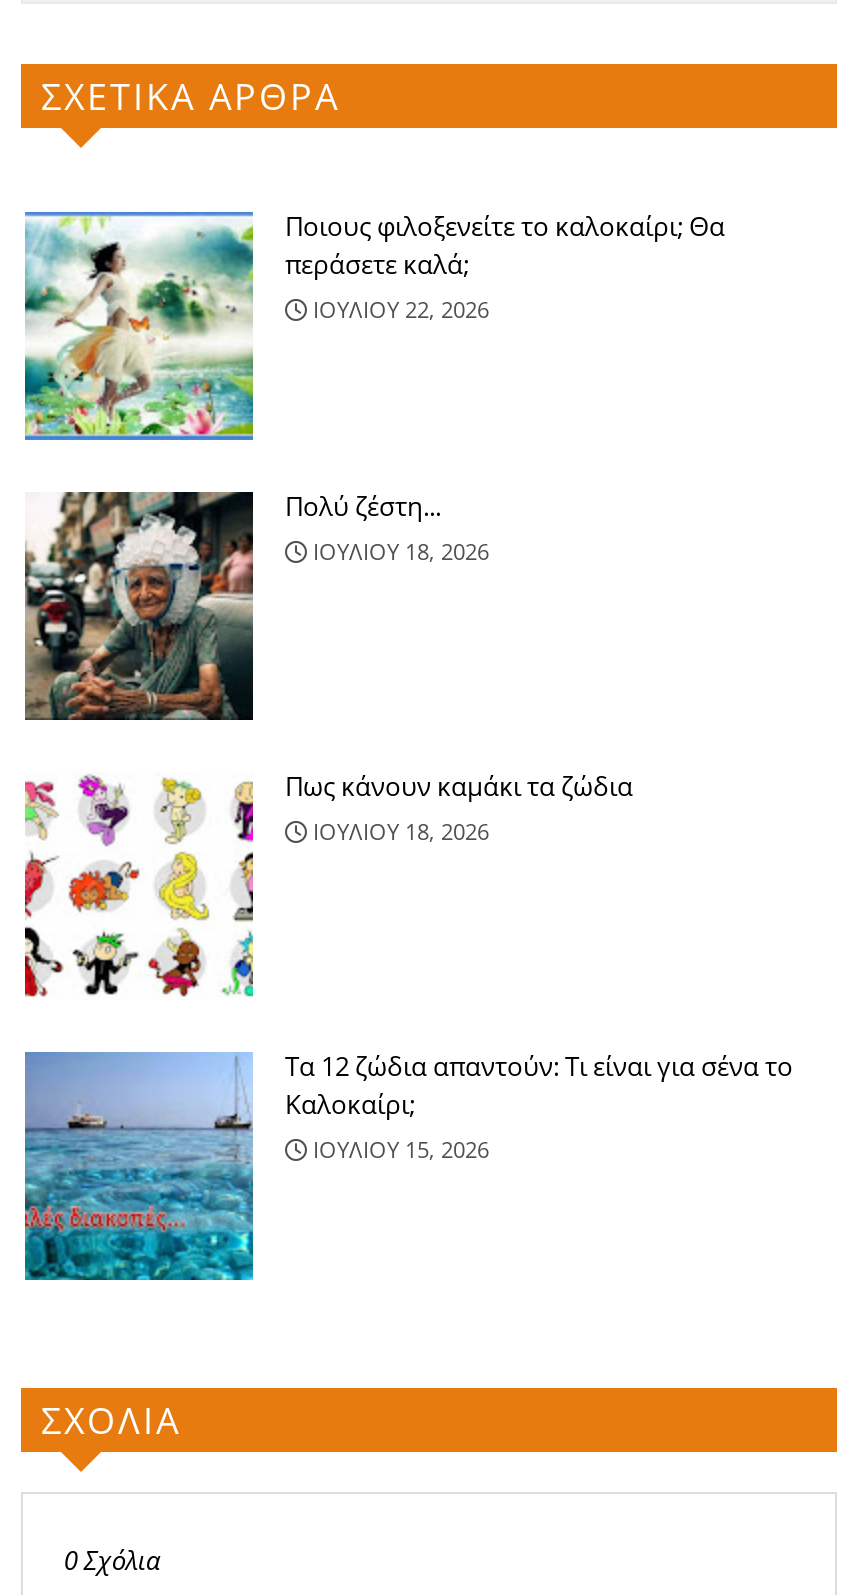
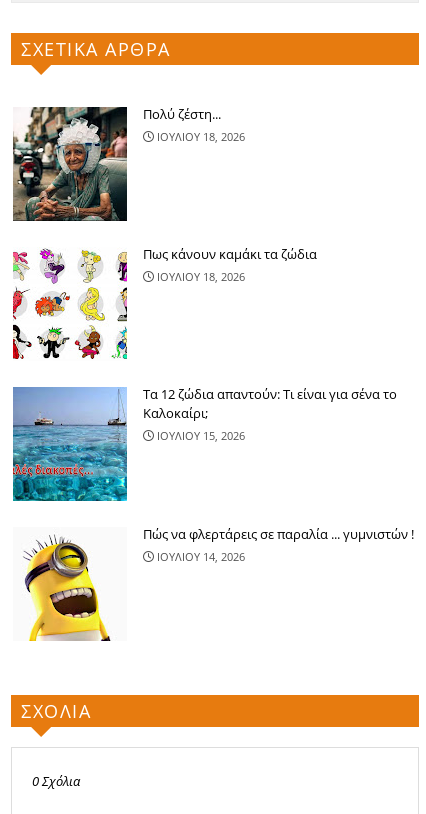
[23,208,725,442] [image] | Ποιους φιλοξενείτε το καλοκαίρι; Θα | περάσετε καλά; | ΙΟΥΛΙΟΥ 22, 2026 -> none
moved [21,488,793,1164] -> [11,105,397,443]: [image] | Πολύ ζέστη... | ΙΟΥΛΙΟΥ 18, 2026 | Πως κάνουν καμάκι τα ζώδια | ΙΟΥΛΙΟΥ 18, 2026 | Τα 12 ζώδια απαντούν: Τι είναι για σένα το | Καλοκαίρι; | ΙΟΥΛΙΟΥ 15, 2026
moved [21,1052,257,1284] -> [11,387,129,503]: [image]
none -> [13,525,414,642] [image] | Πώς να φλερτάρεις σε παραλία ... γυμνιστών ! | ΙΟΥΛΙΟΥ 14, 2026

